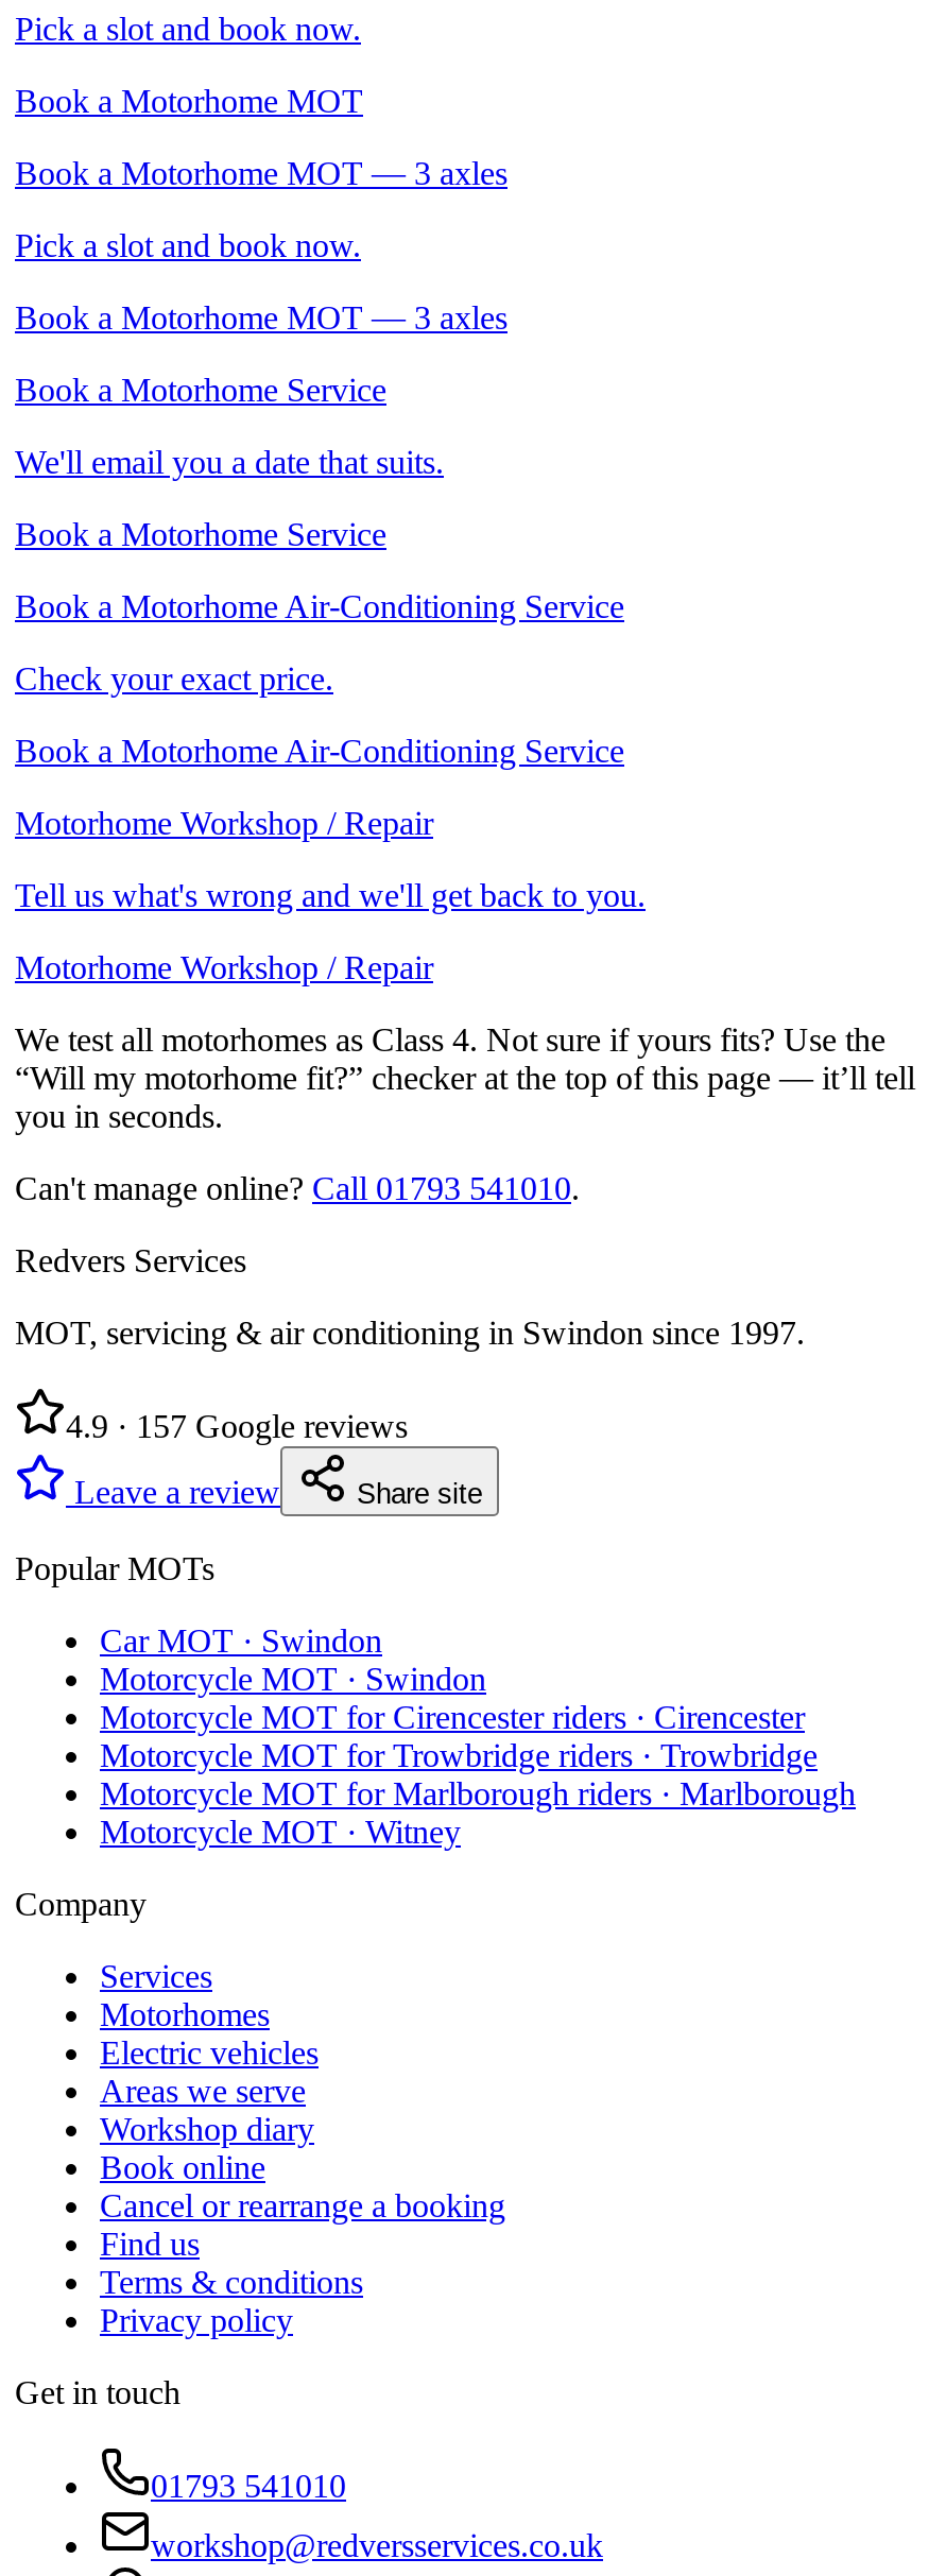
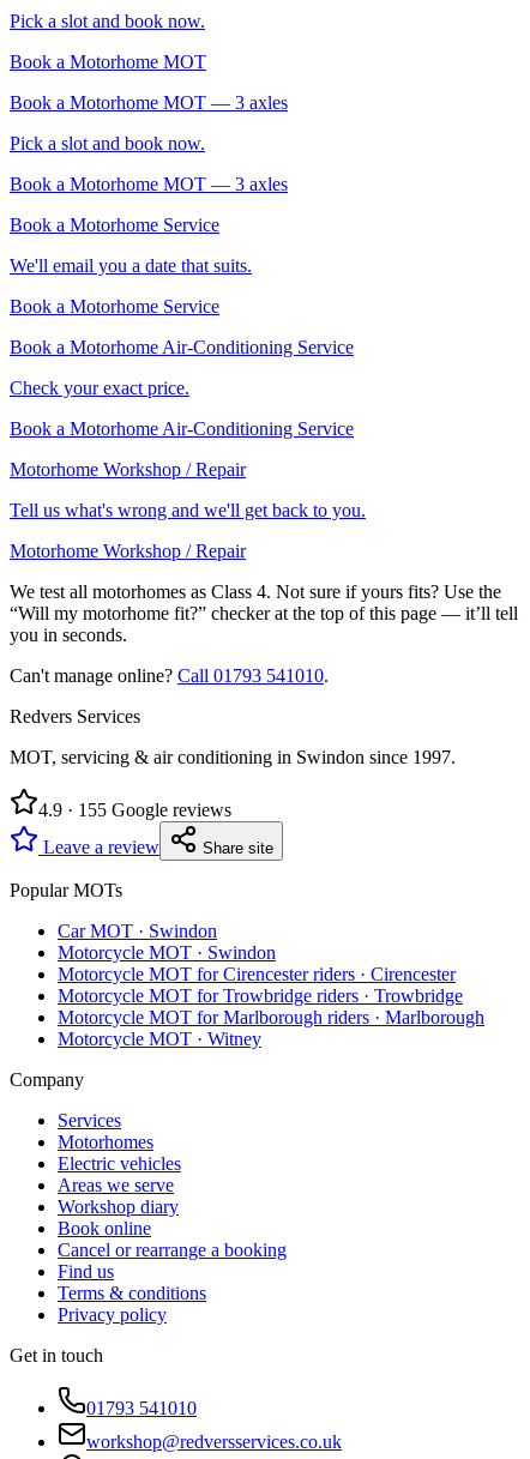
[66,1408,408,1445] 4.9 · 157 Google reviews -> [38,800,231,820] 4.9 · 155 Google reviews

